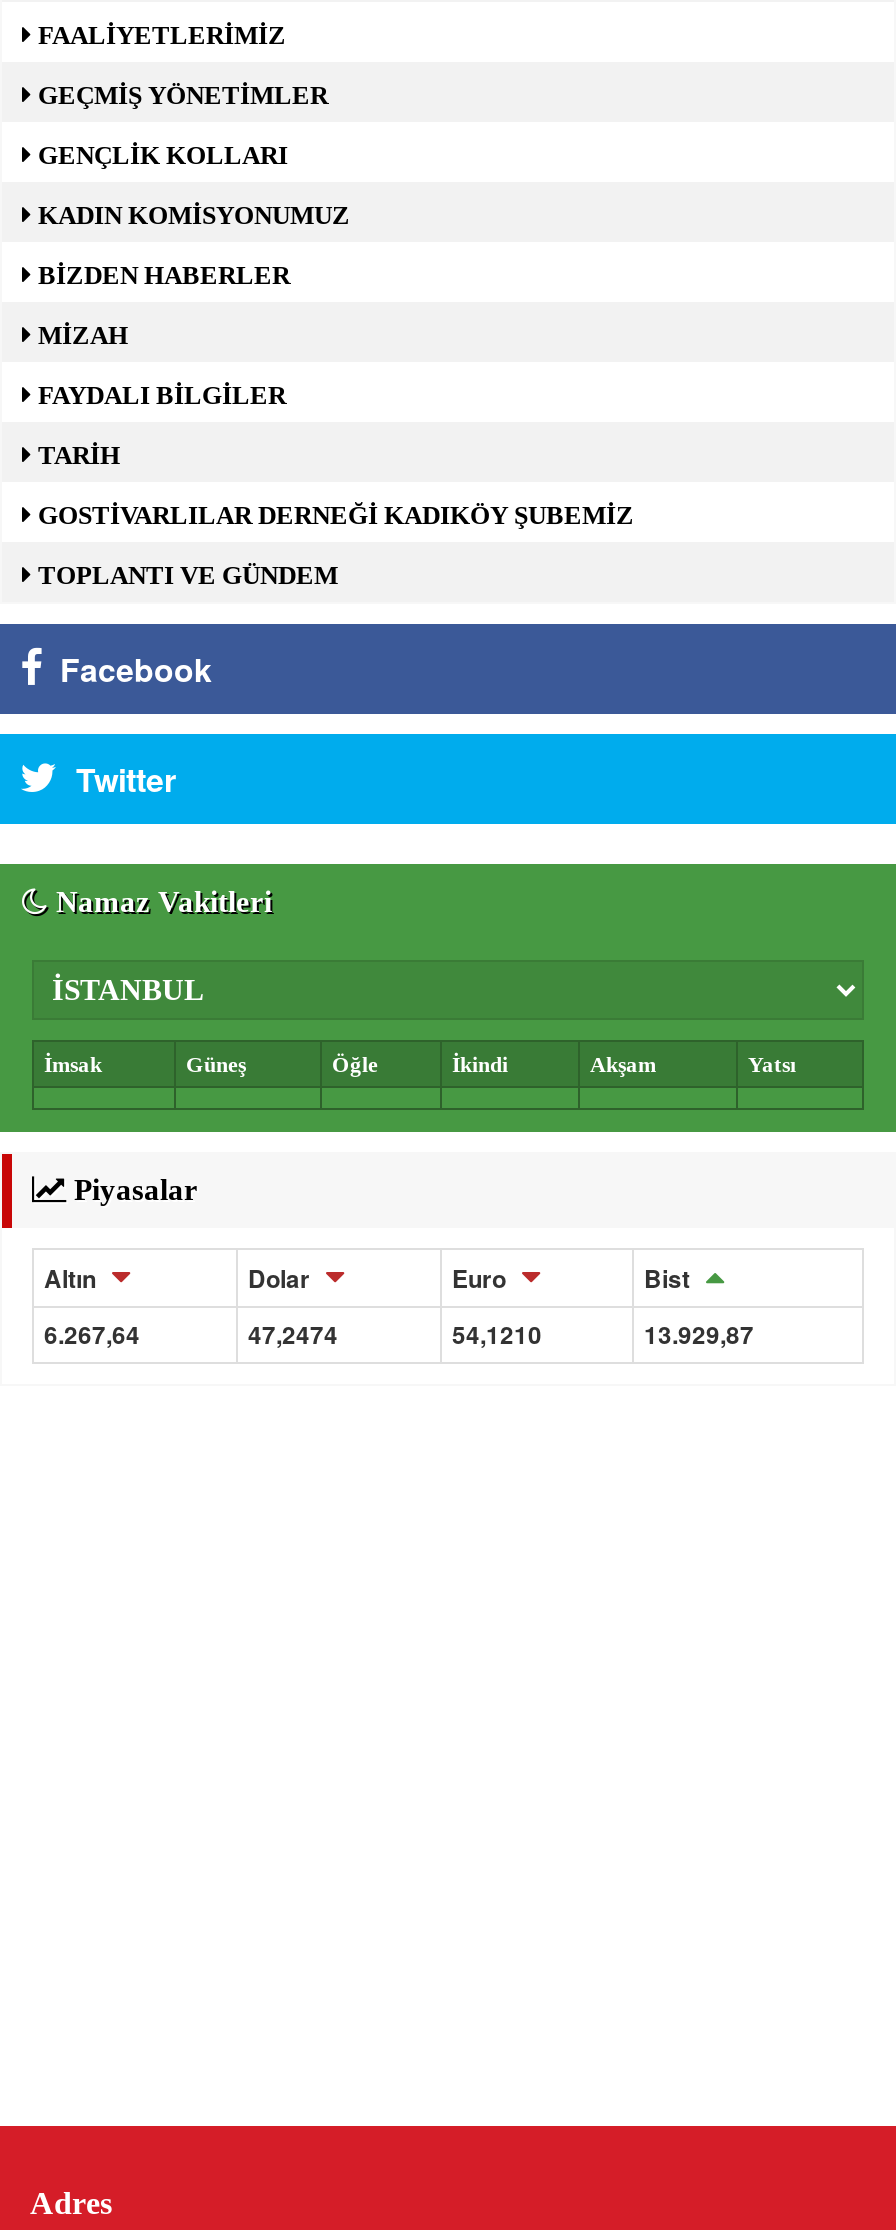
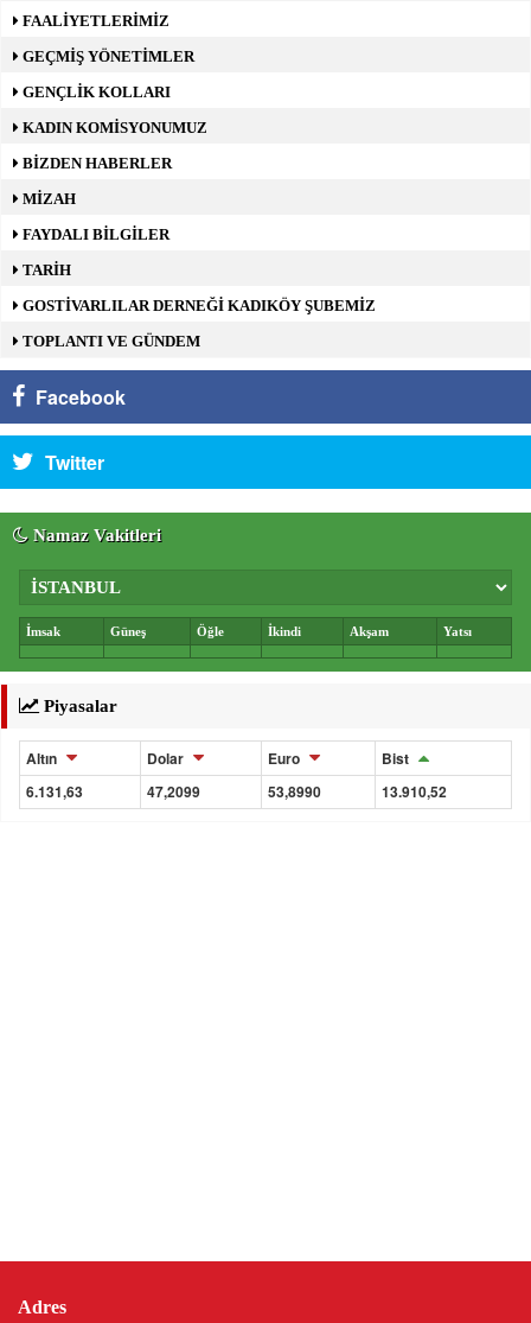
[44,1317,140,1353] 6.267,64 -> [26,781,83,803] 6.131,63
[248,1317,338,1353] 47,2474 -> [147,781,200,803] 47,2099
[452,1317,542,1353] 54,1210 -> [268,781,321,803] 53,8990
[644,1317,754,1353] 13.929,87 -> [382,781,447,803] 13.910,52

